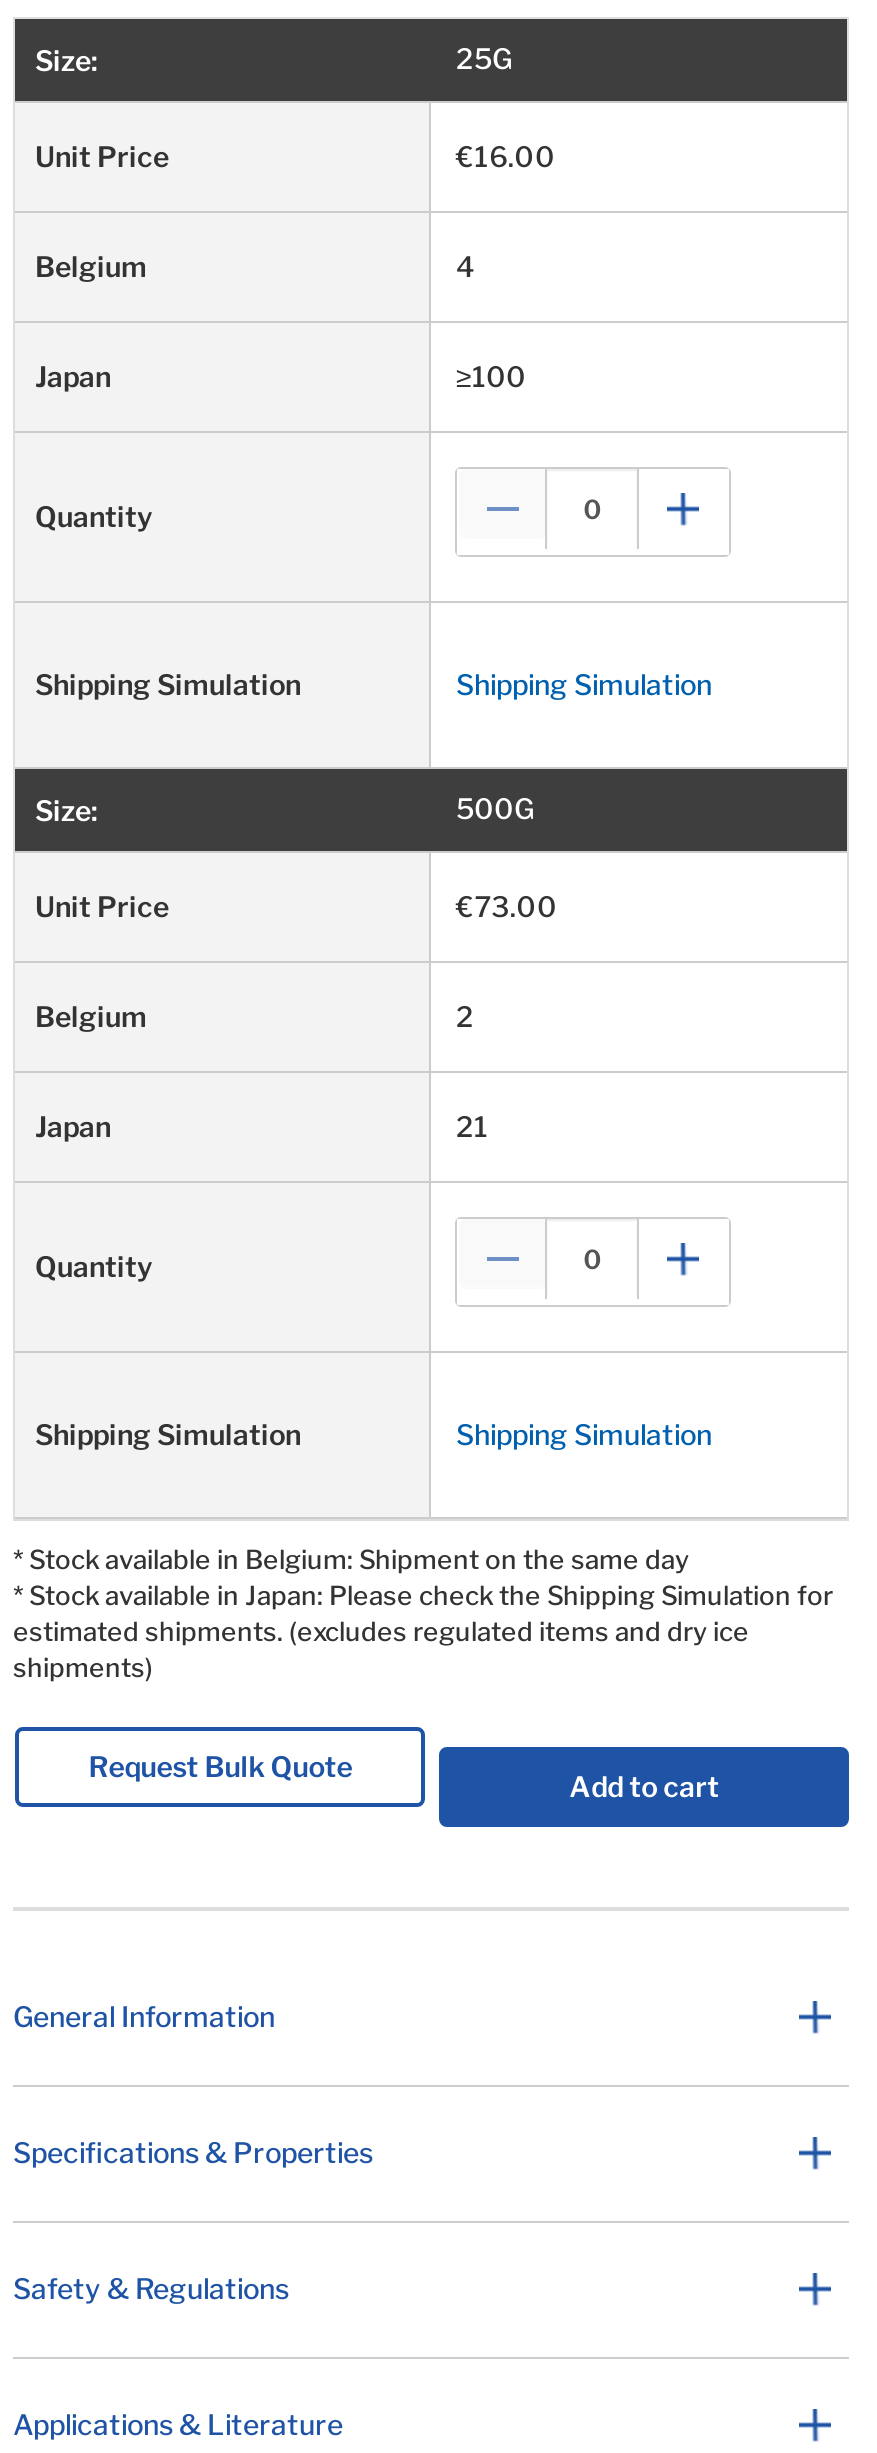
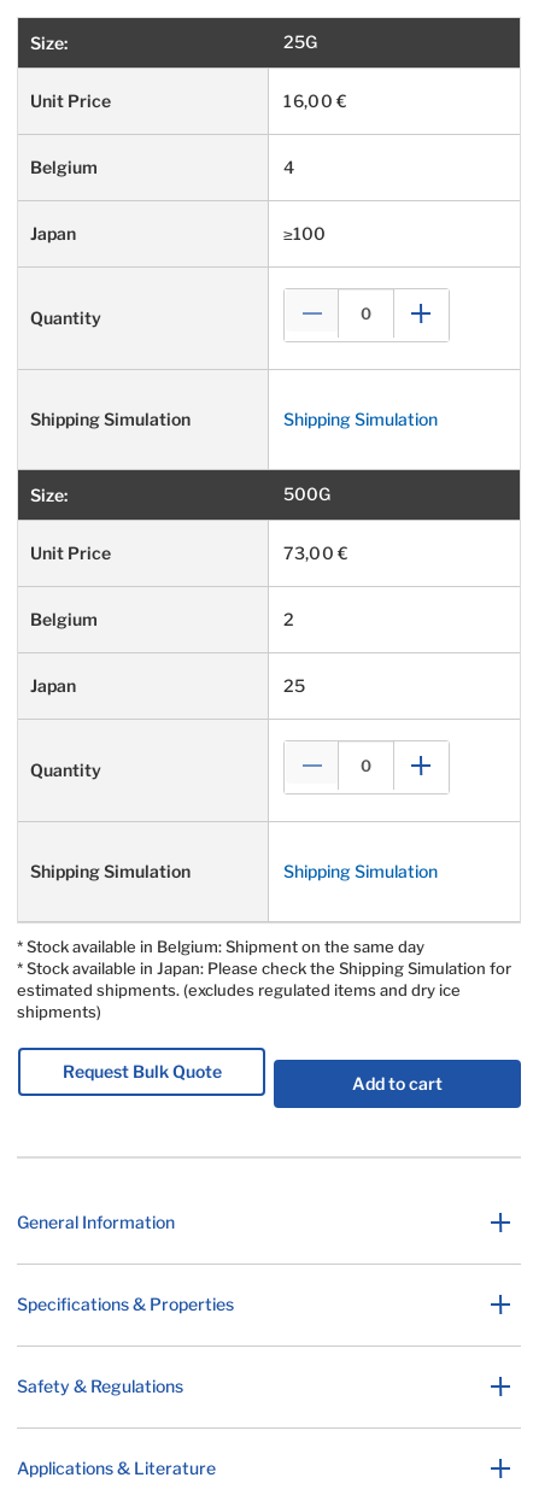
[456,139,556,173] €16.00 -> [284,90,348,111] 16,00 €
[456,889,558,923] €73.00 -> [284,543,349,563] 73,00 €
[456,1109,500,1143] 21 -> [284,675,313,696] 25

